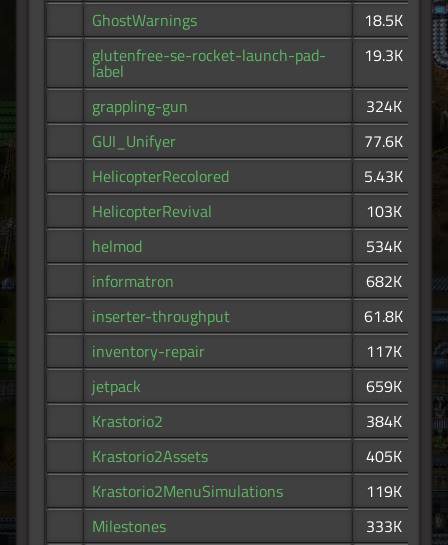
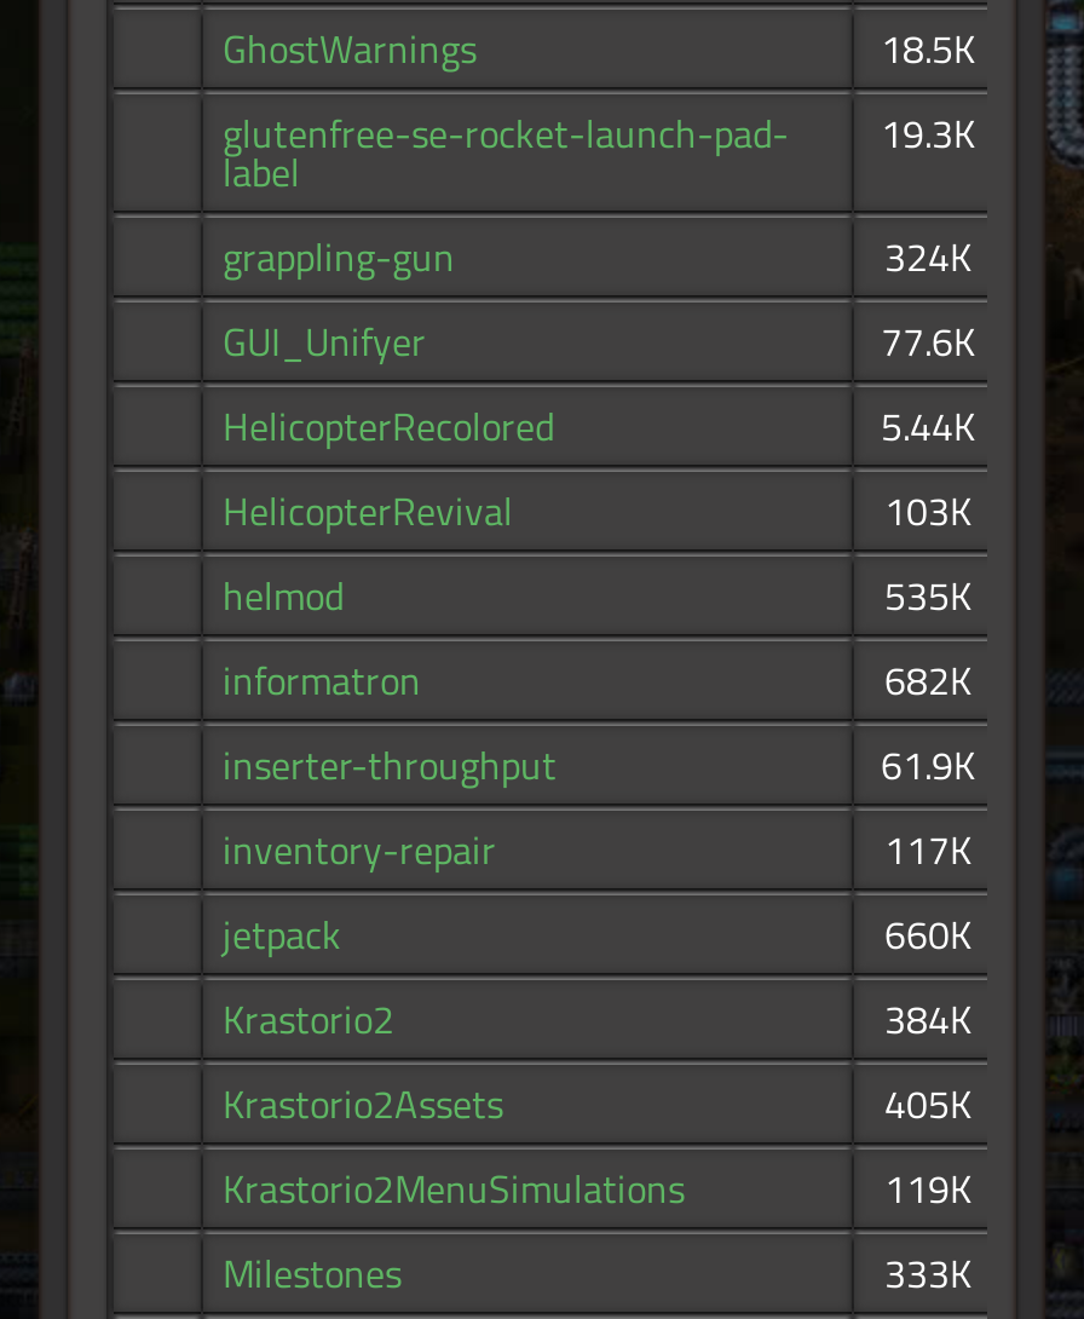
[364,164,403,188] 5.43K -> [881,398,975,456] 5.44K
[365,234,401,258] 534K -> [884,567,971,625] 535K
[364,304,403,328] 61.8K -> [881,737,975,795] 61.9K
[365,374,401,398] 659K -> [884,906,971,964] 660K

